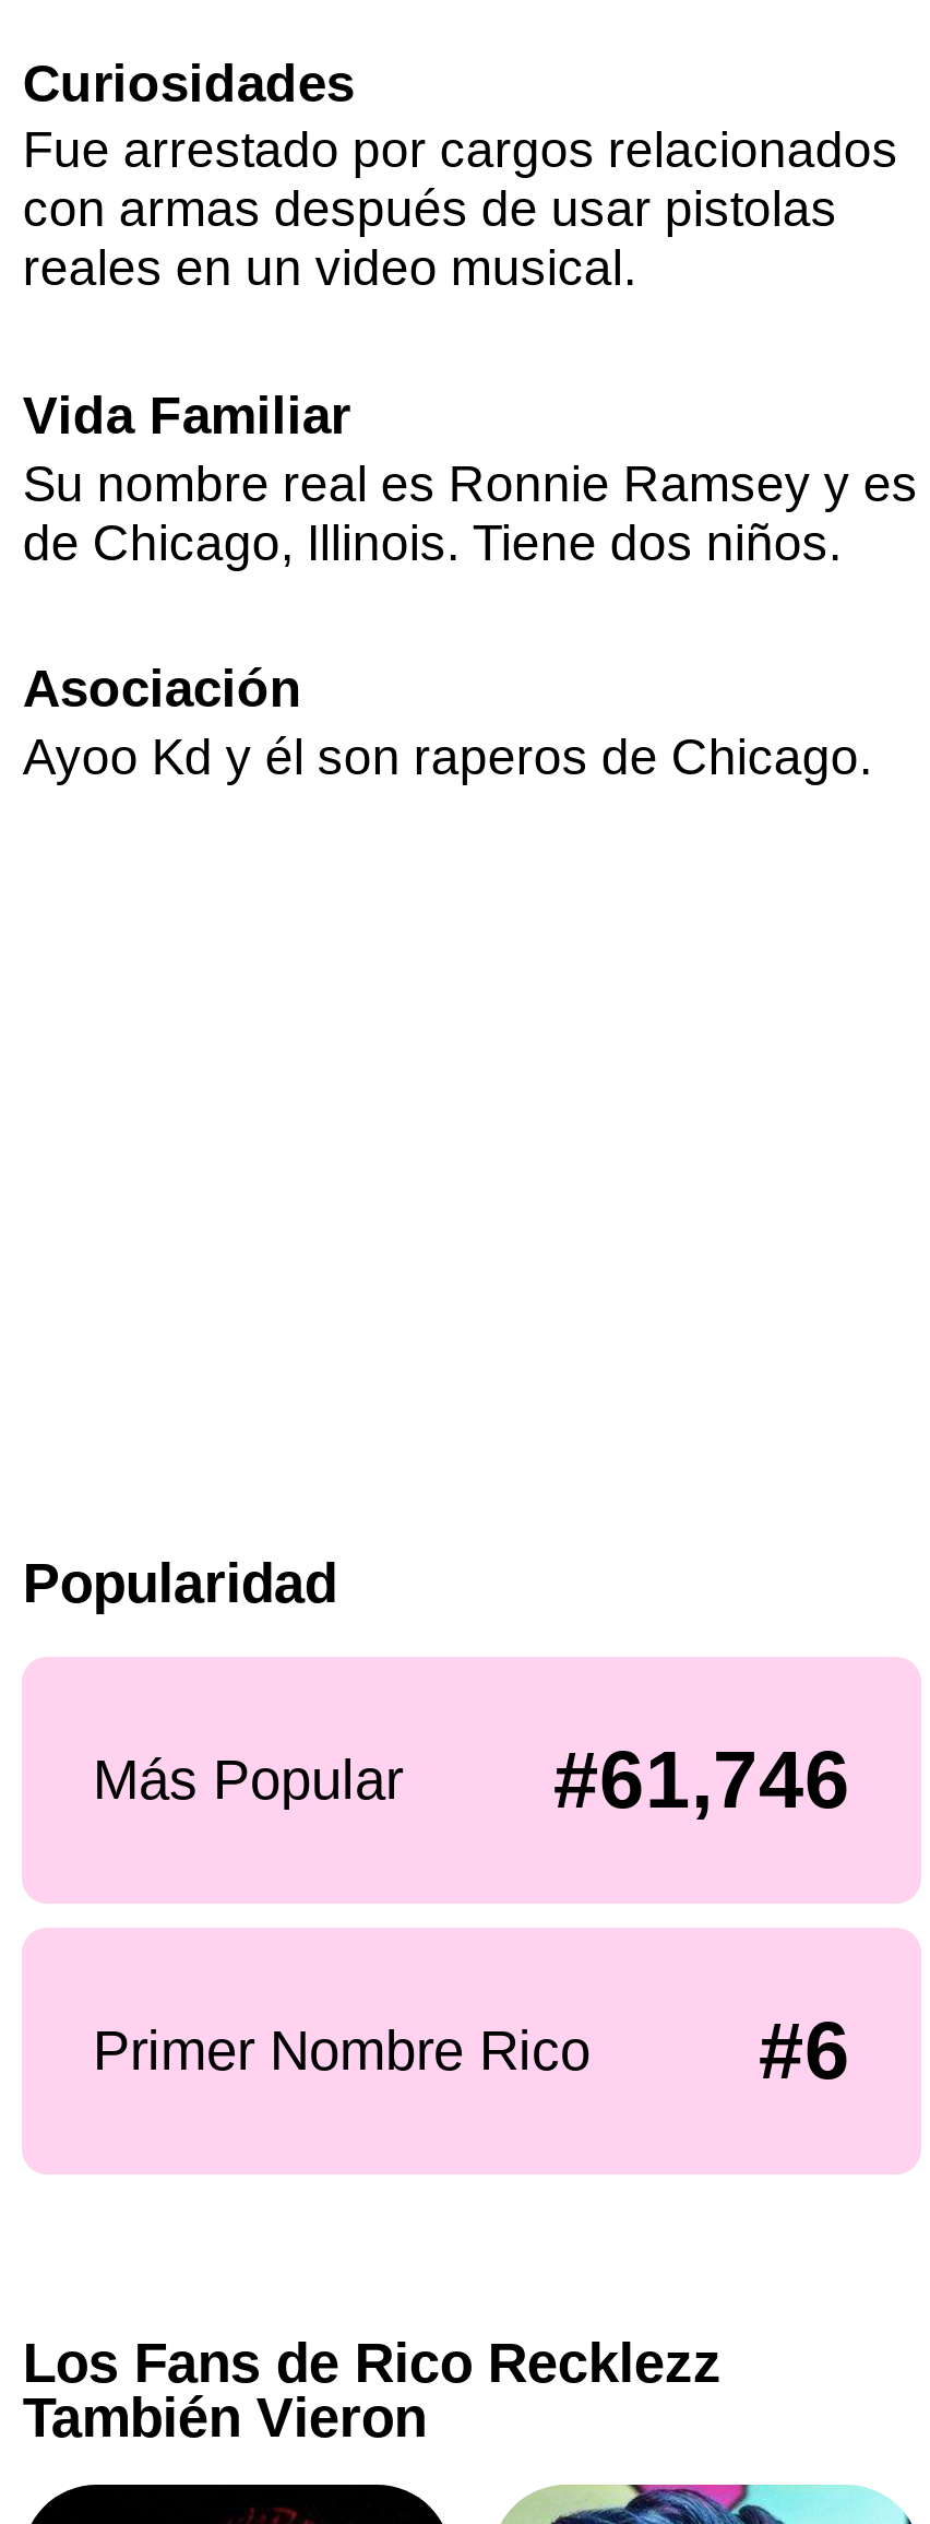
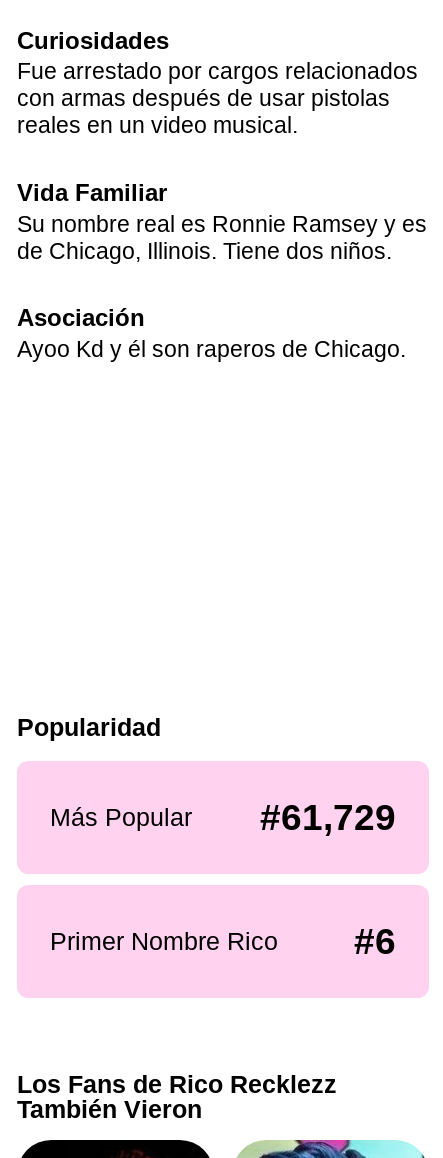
[553,1735,850,1825] #61,746 -> [260,797,396,838] #61,729

